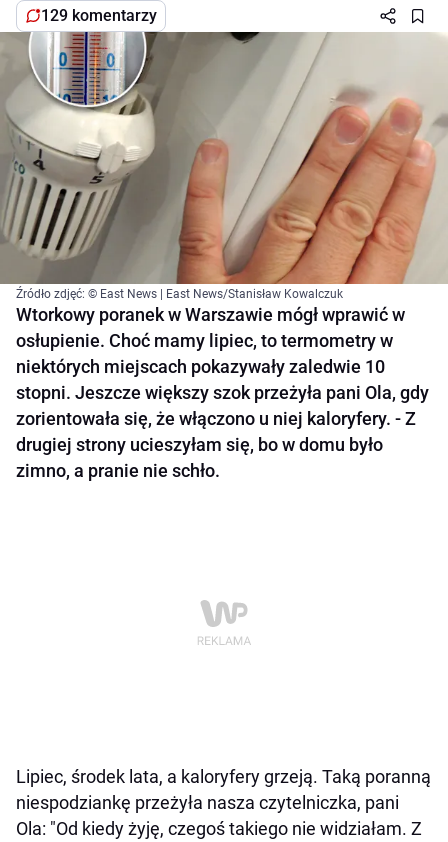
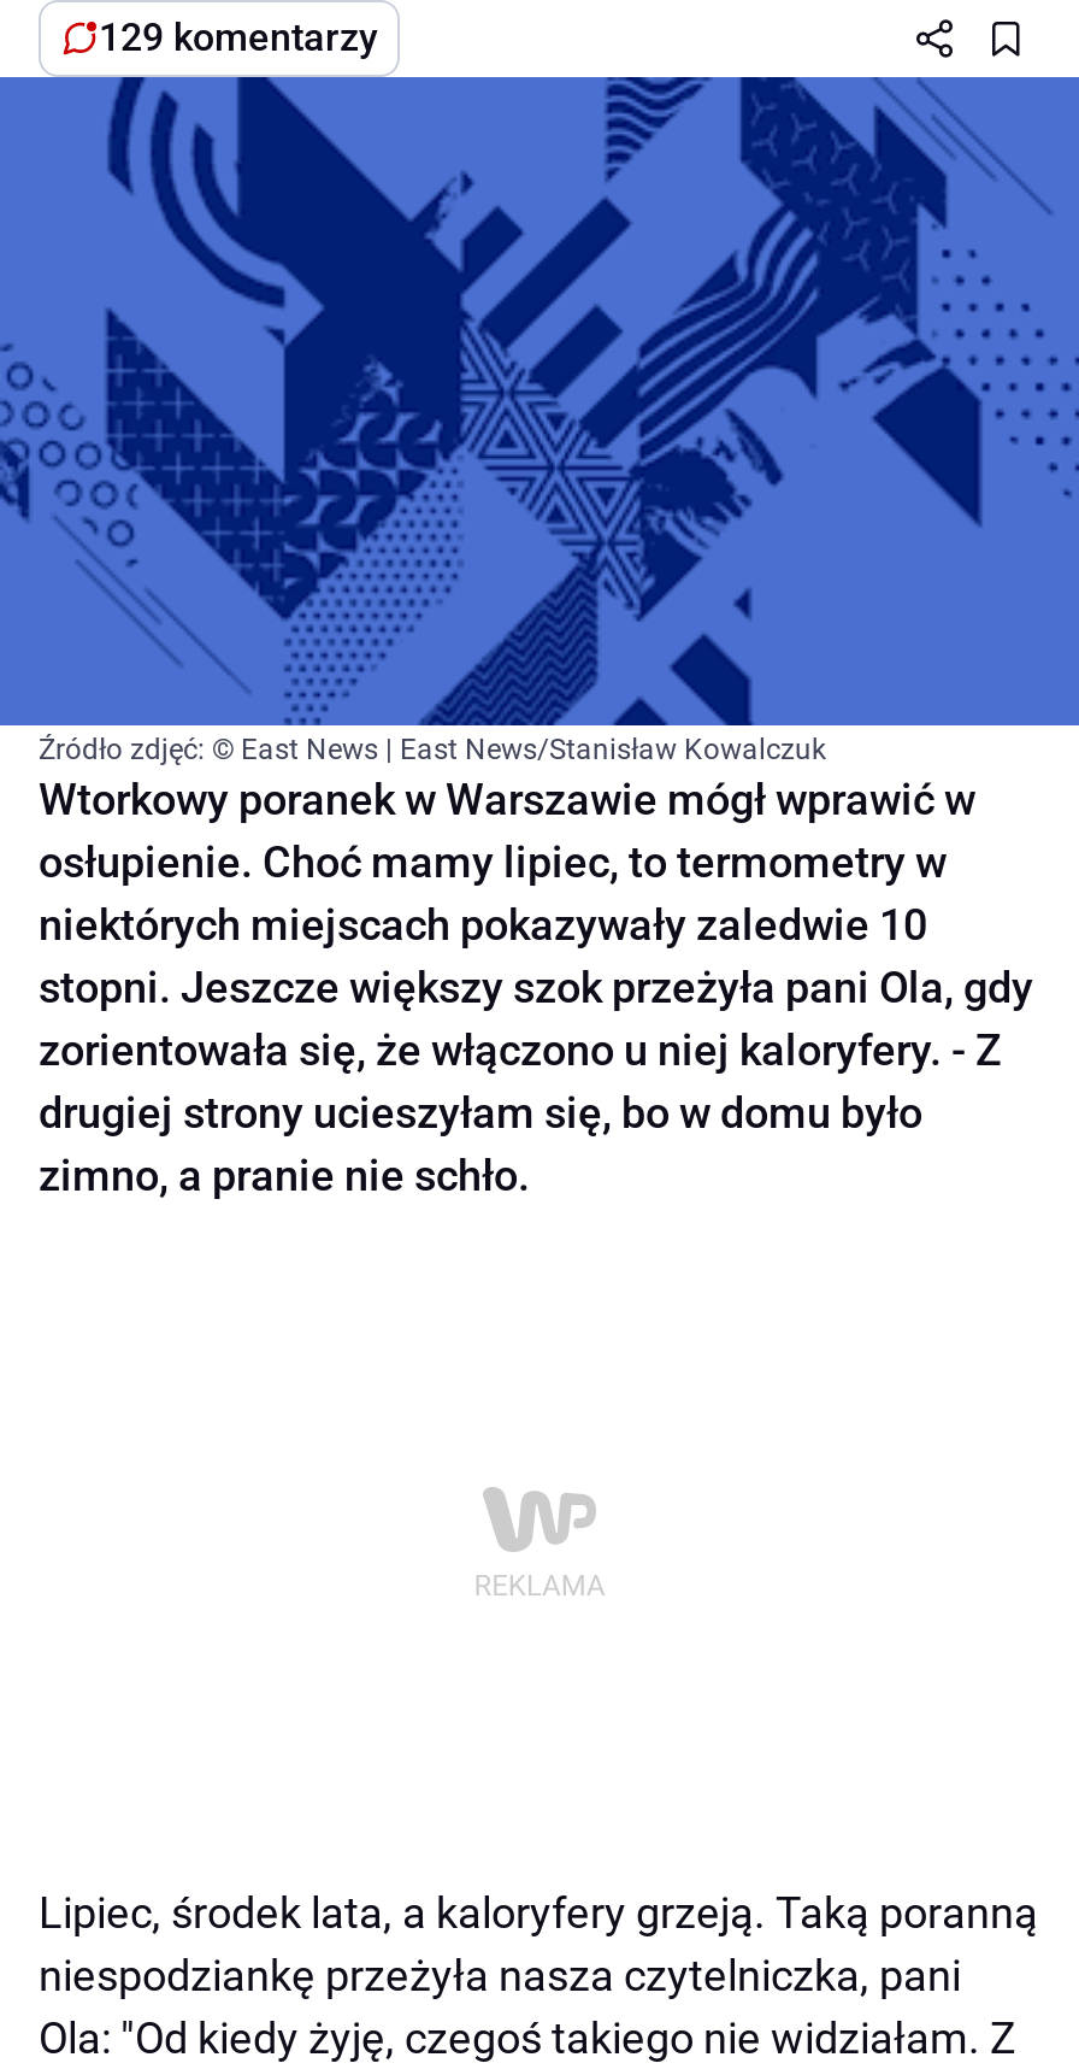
[3,31,445,285] [image] -> [7,75,1072,728] [image]

